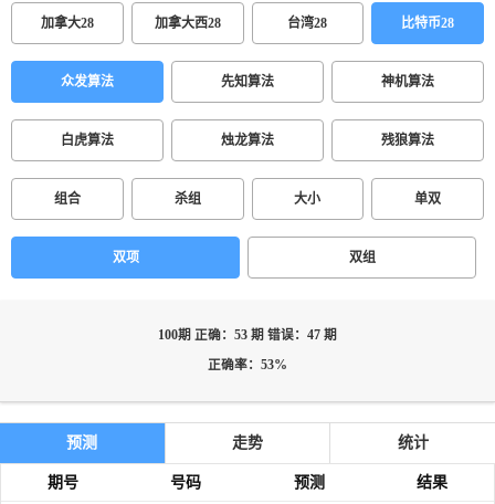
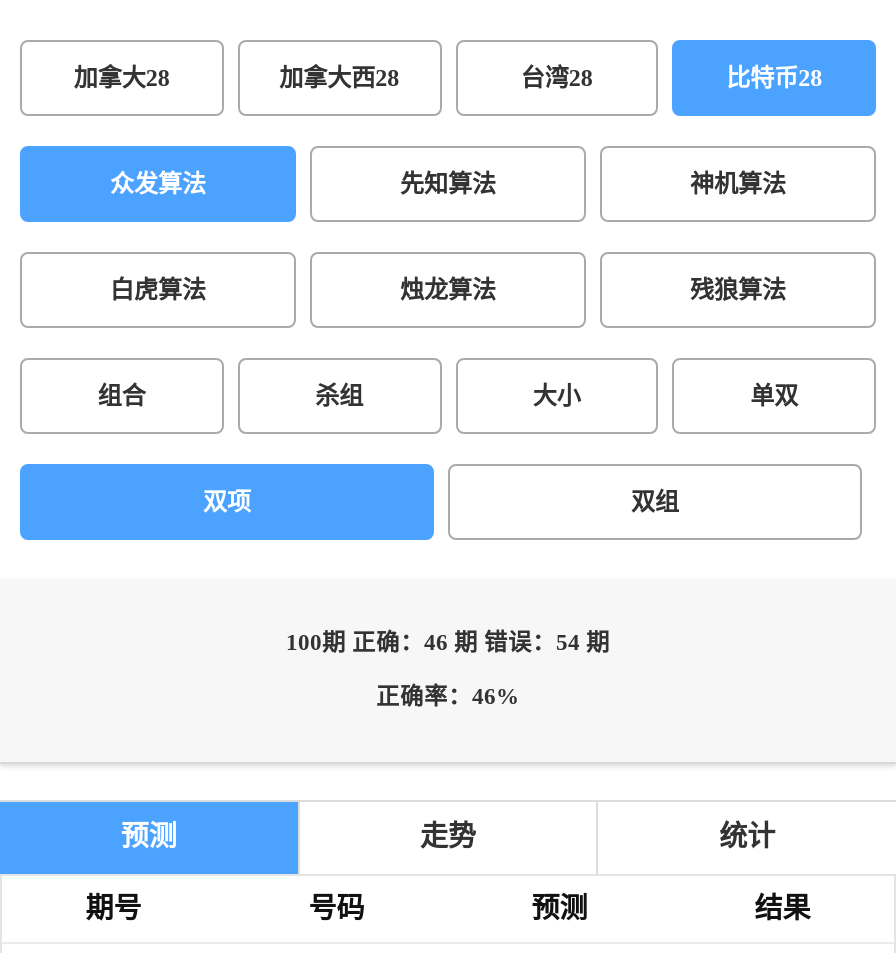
[158,328,337,343] 100期 正确：53 期 错误：47 期 -> [286,630,610,656] 100期 正确：46 期 错误：54 期
[208,358,287,372] 正确率：53% -> [376,684,520,710] 正确率：46%

